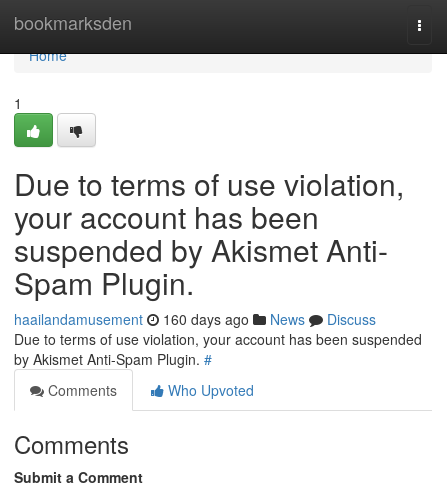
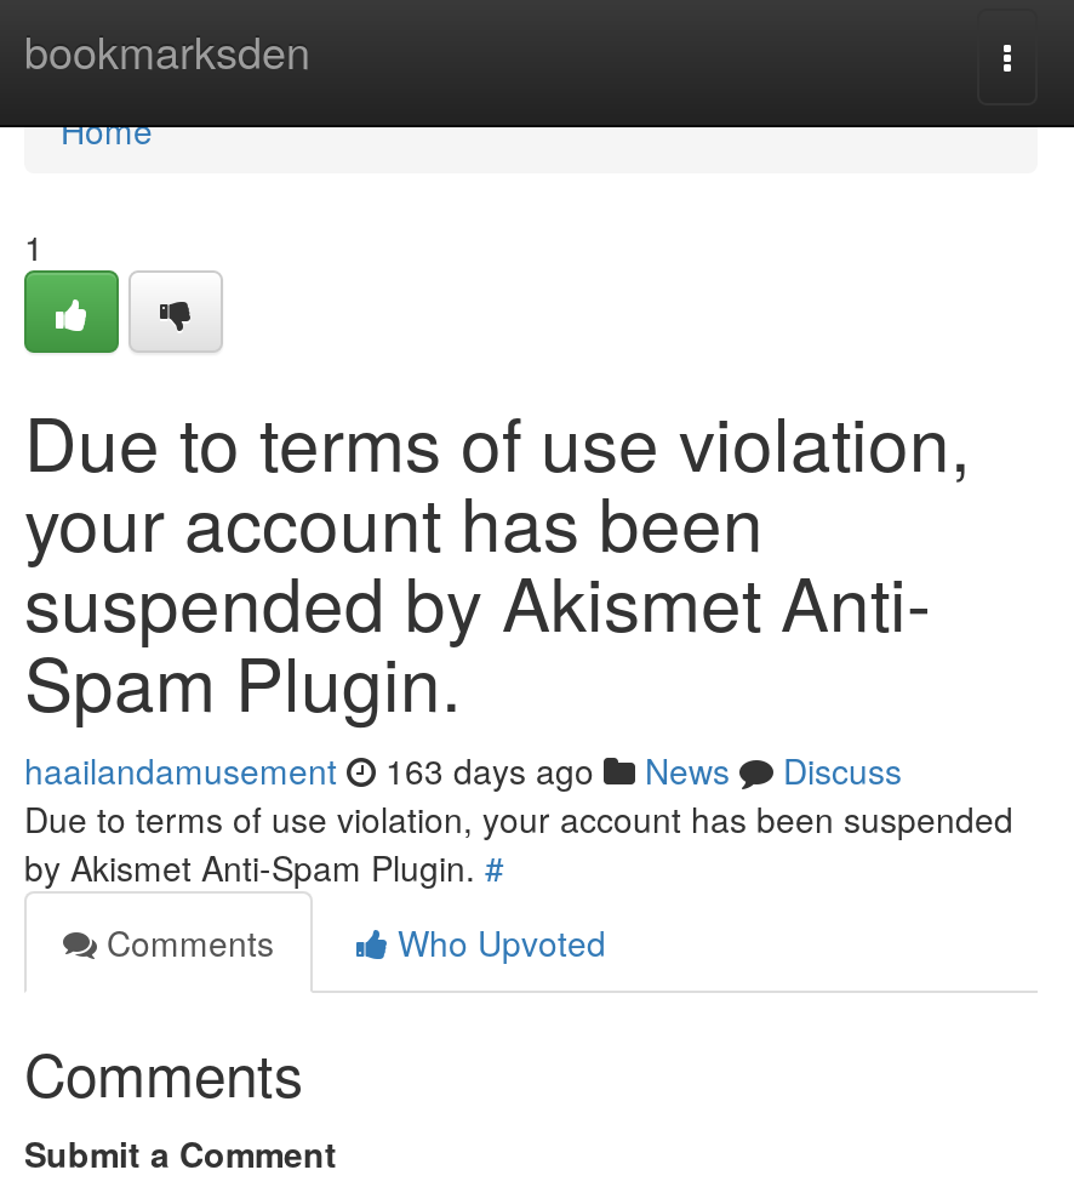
[14,309,376,329] haailandamusement 160 days ago News Discuss -> [24,746,902,794] haailandamusement 163 days ago News Discuss

